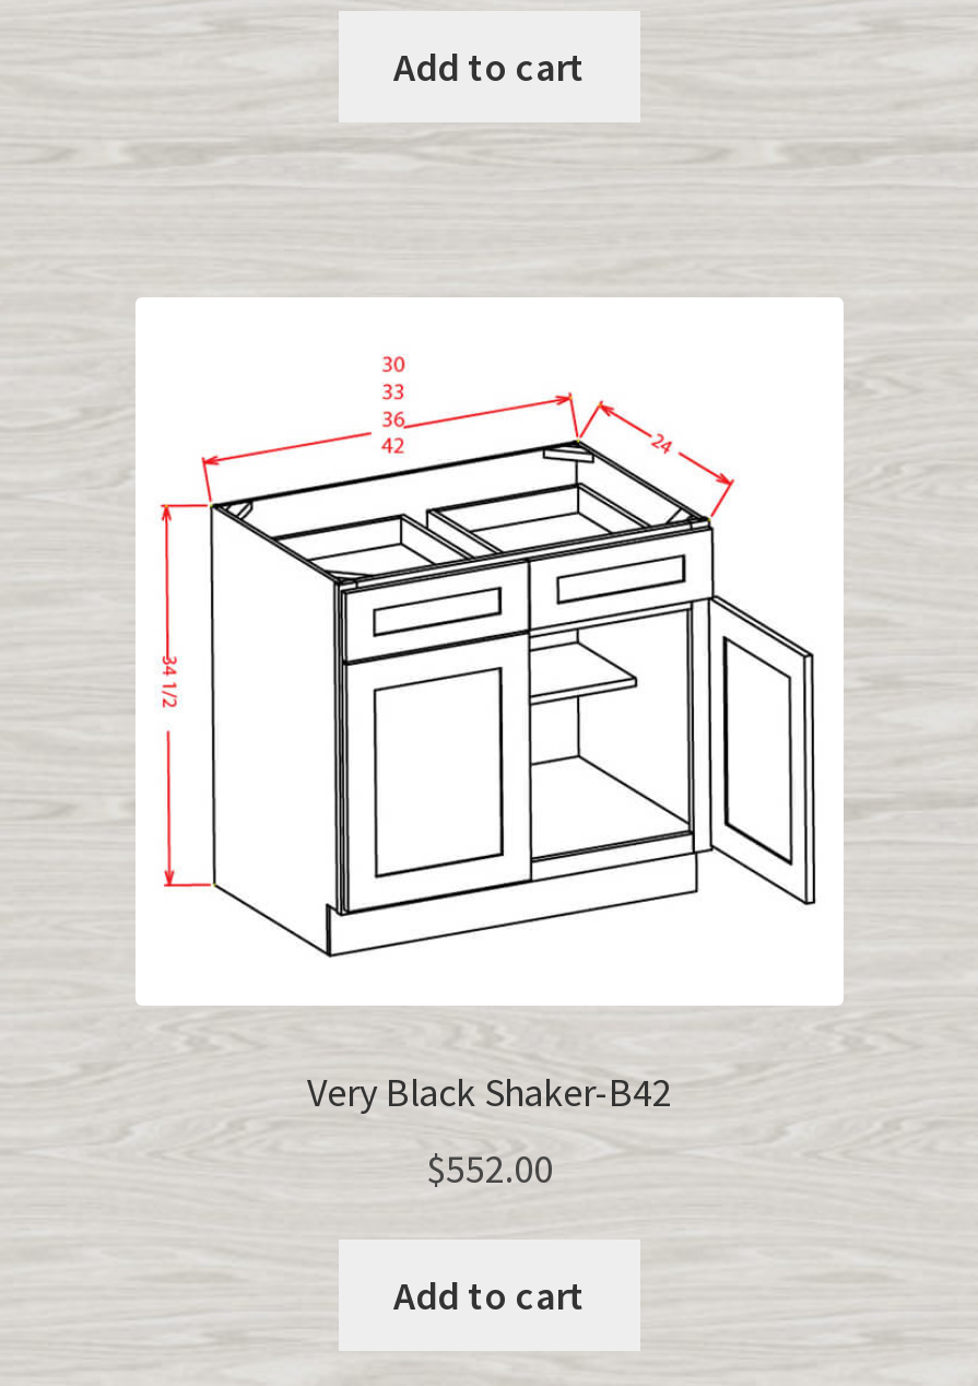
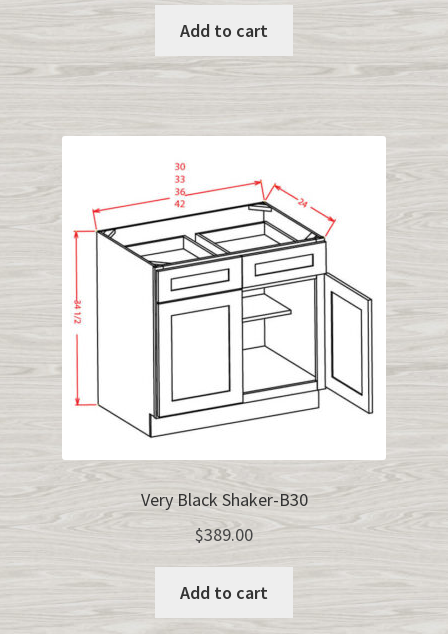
[307,1068,672,1118] Very Black Shaker-B42 -> [140,488,307,511] Very Black Shaker-B30
[426,1144,553,1194] $552.00 -> [195,523,253,546] $389.00

